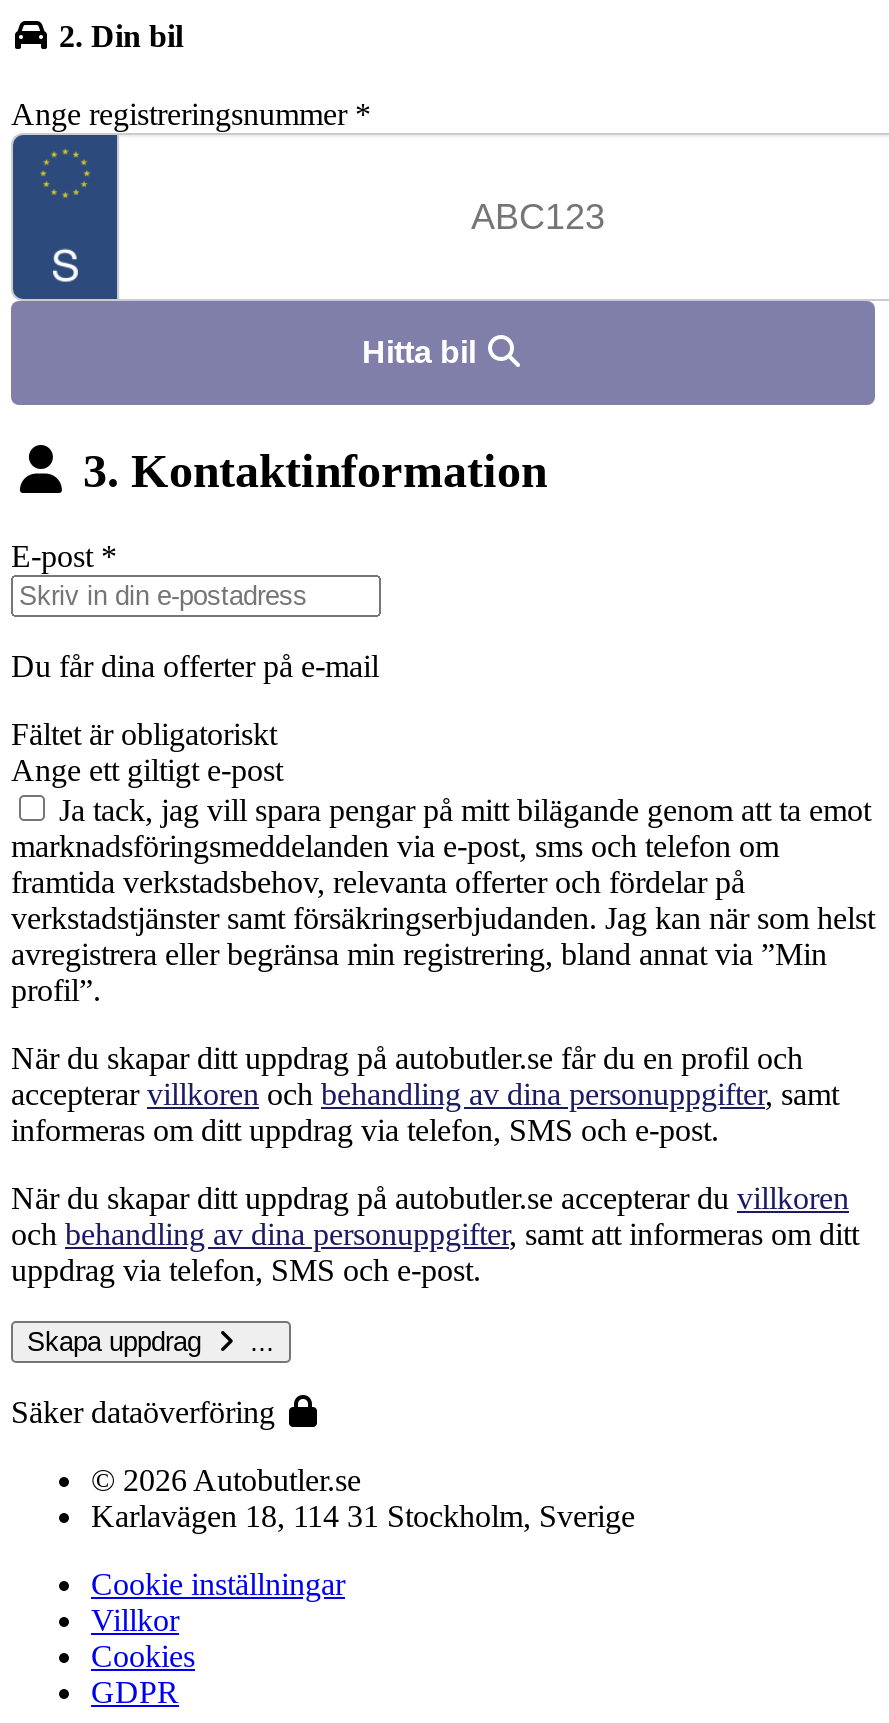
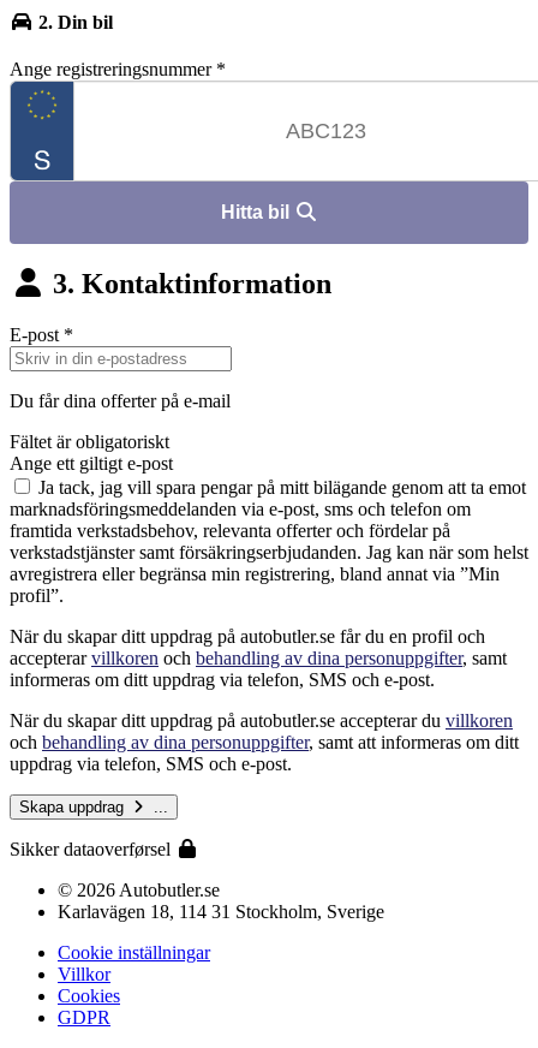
[11,1395,283,1429] Säker dataöverföring -> [10,839,175,859] Sikker dataoverførsel

